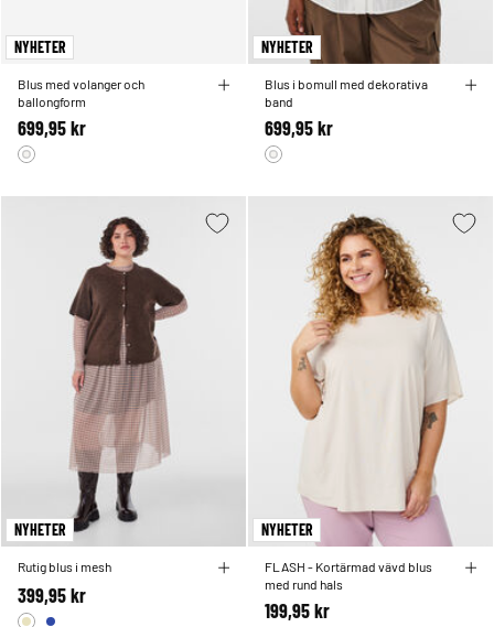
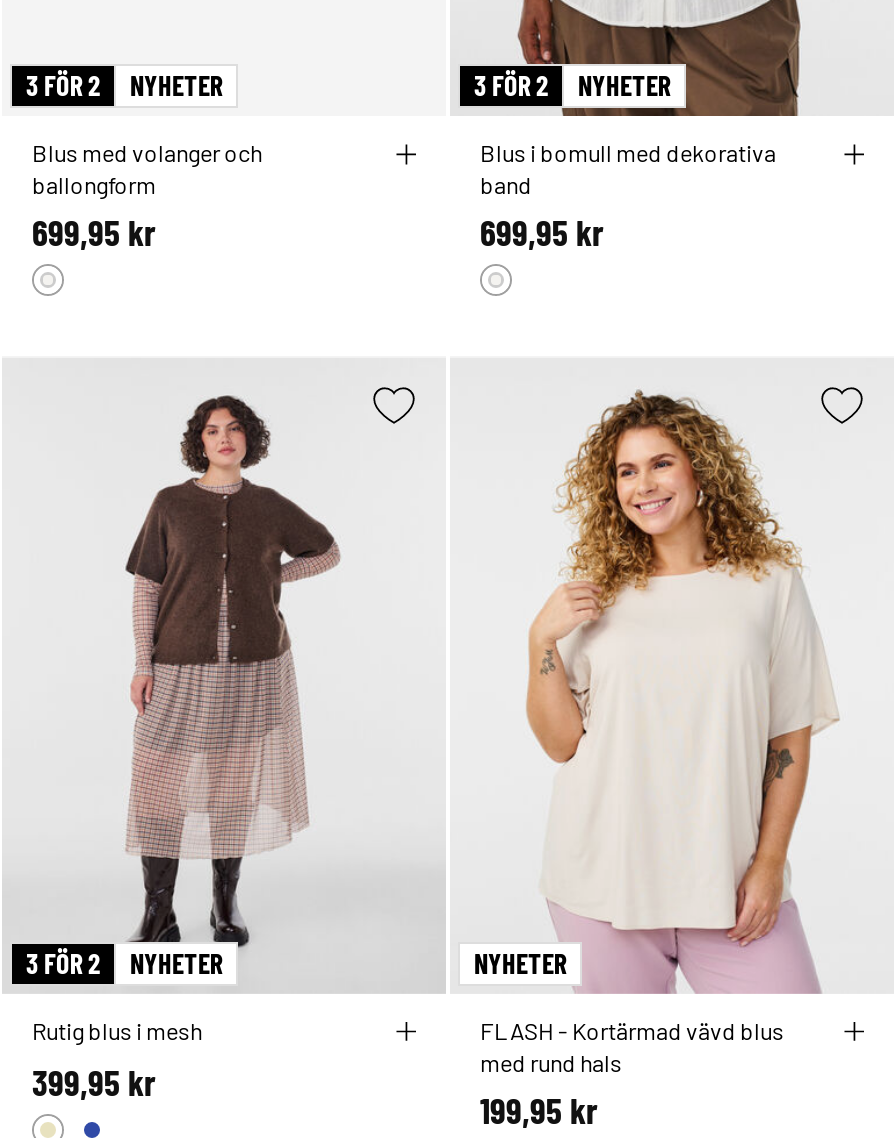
none -> [26,69,100,103] 3 FÖR 2
none -> [474,69,548,103] 3 FÖR 2
none -> [26,945,100,979] 3 FÖR 2

